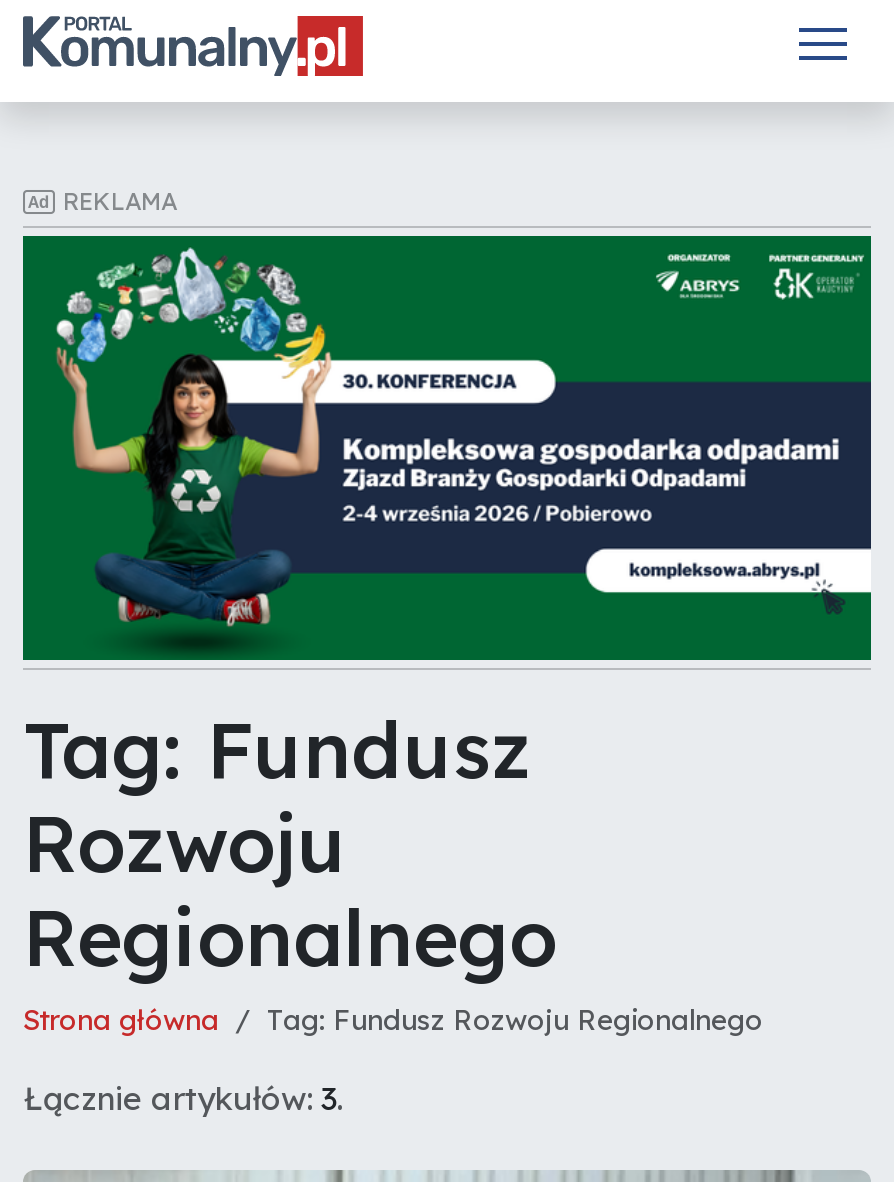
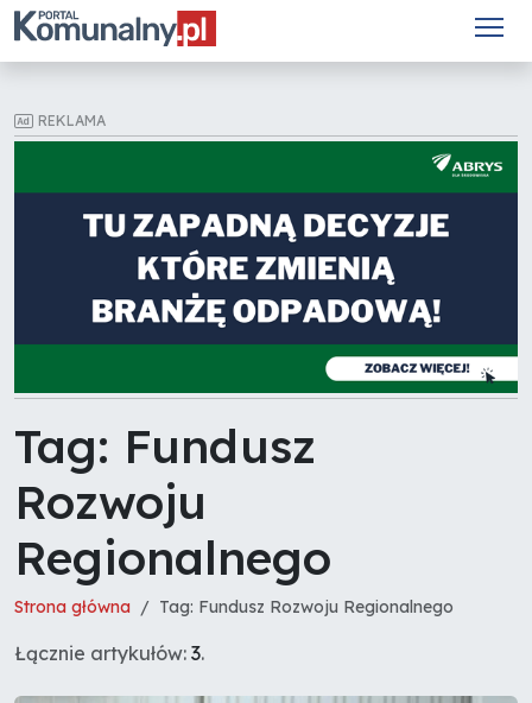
[23,246,873,652] [image] -> [14,148,519,387] [image]

